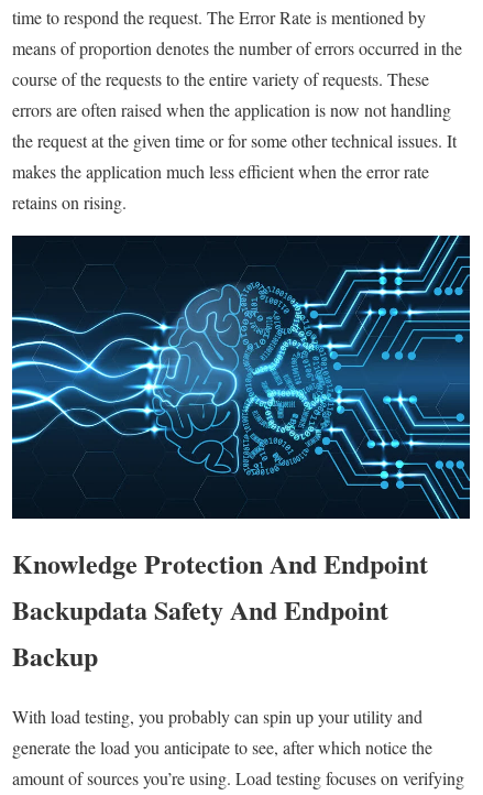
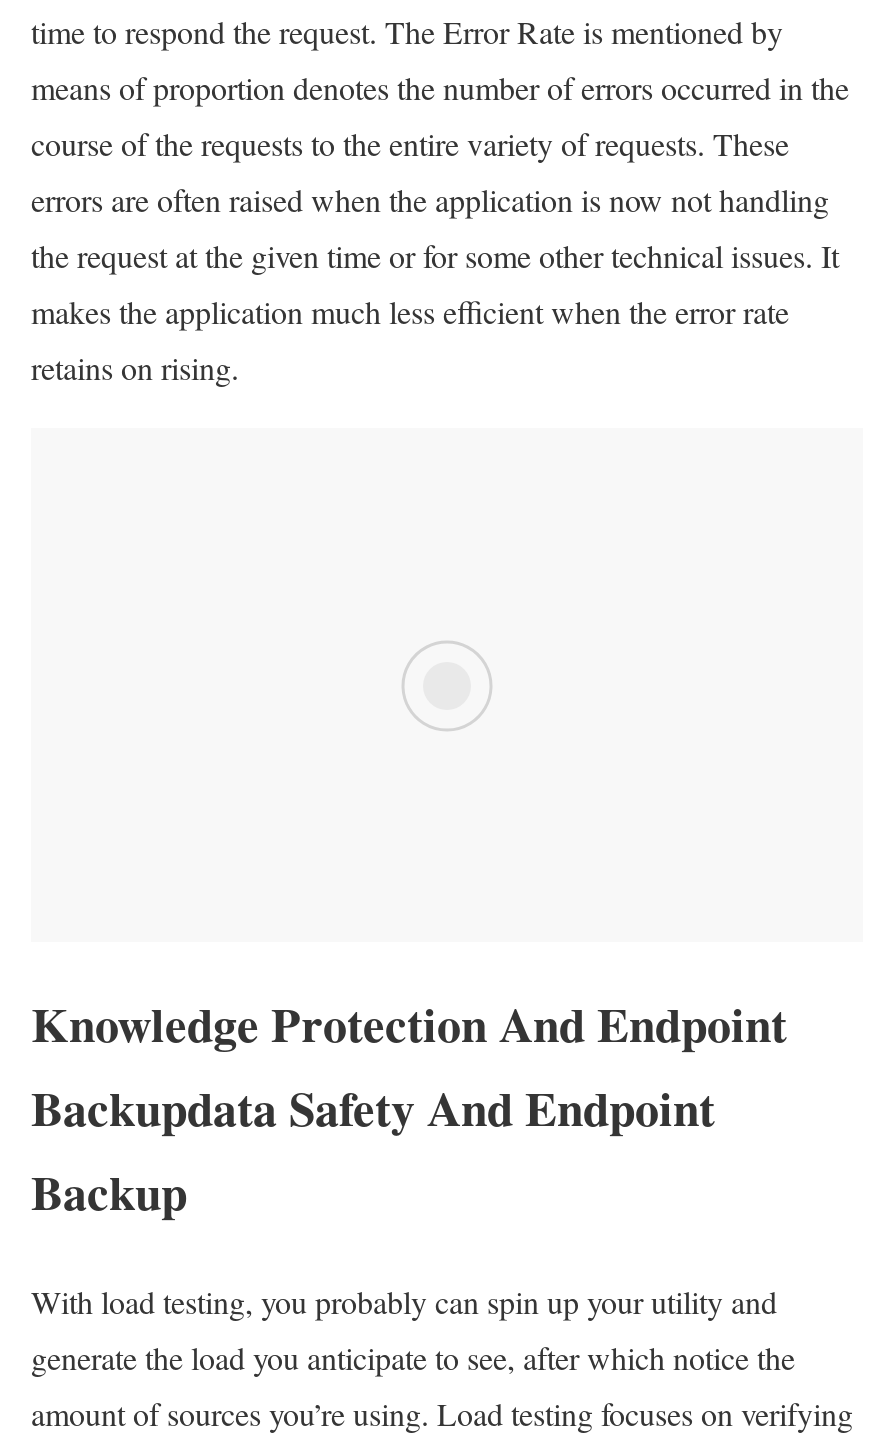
[11,235,471,520] [image] -> none

